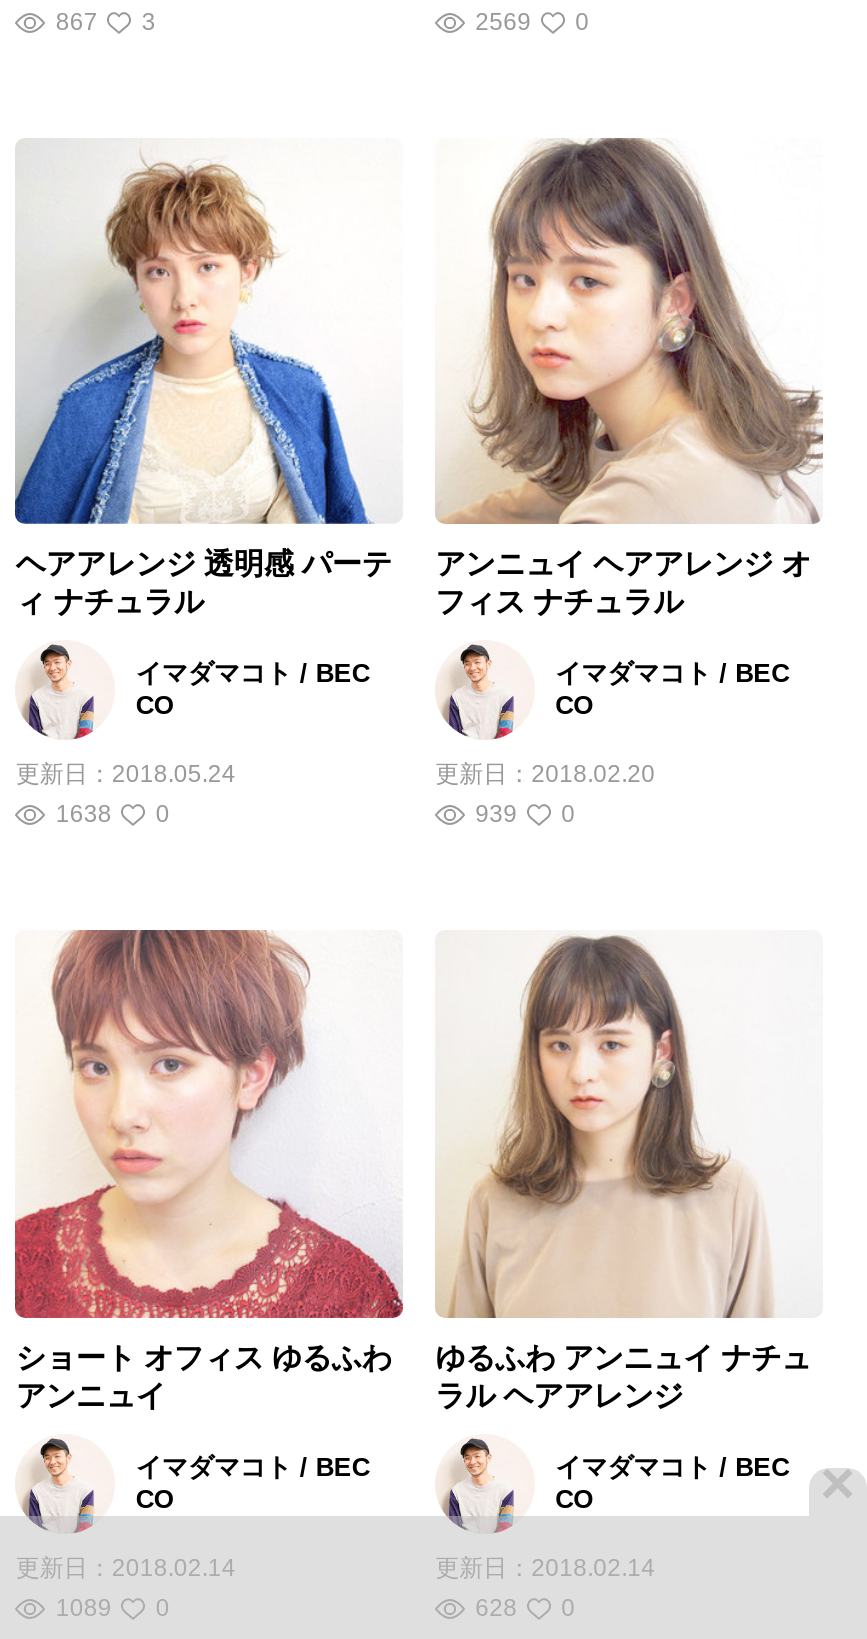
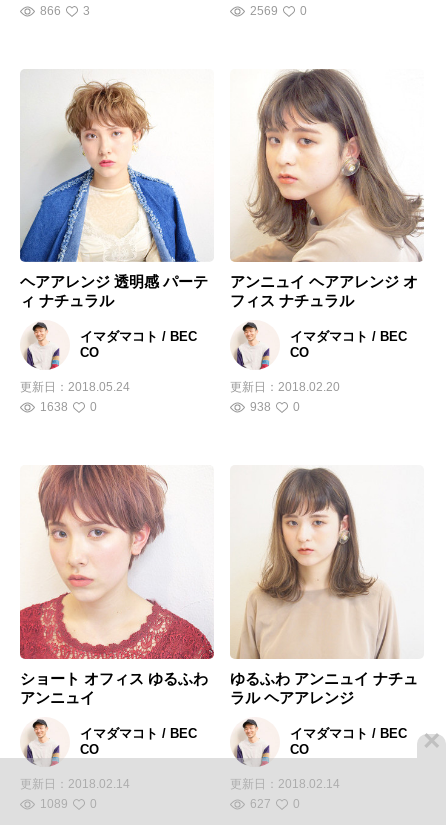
[56,7,156,35] 867 3 -> [40,4,90,18] 866 3
[475,800,575,828] 939 0 -> [250,400,300,414] 938 0
[475,1593,575,1621] 628 0 -> [250,797,300,811] 627 0

